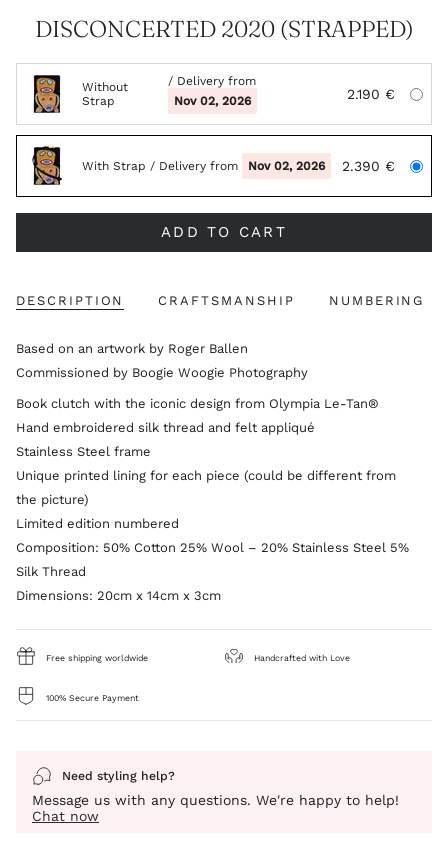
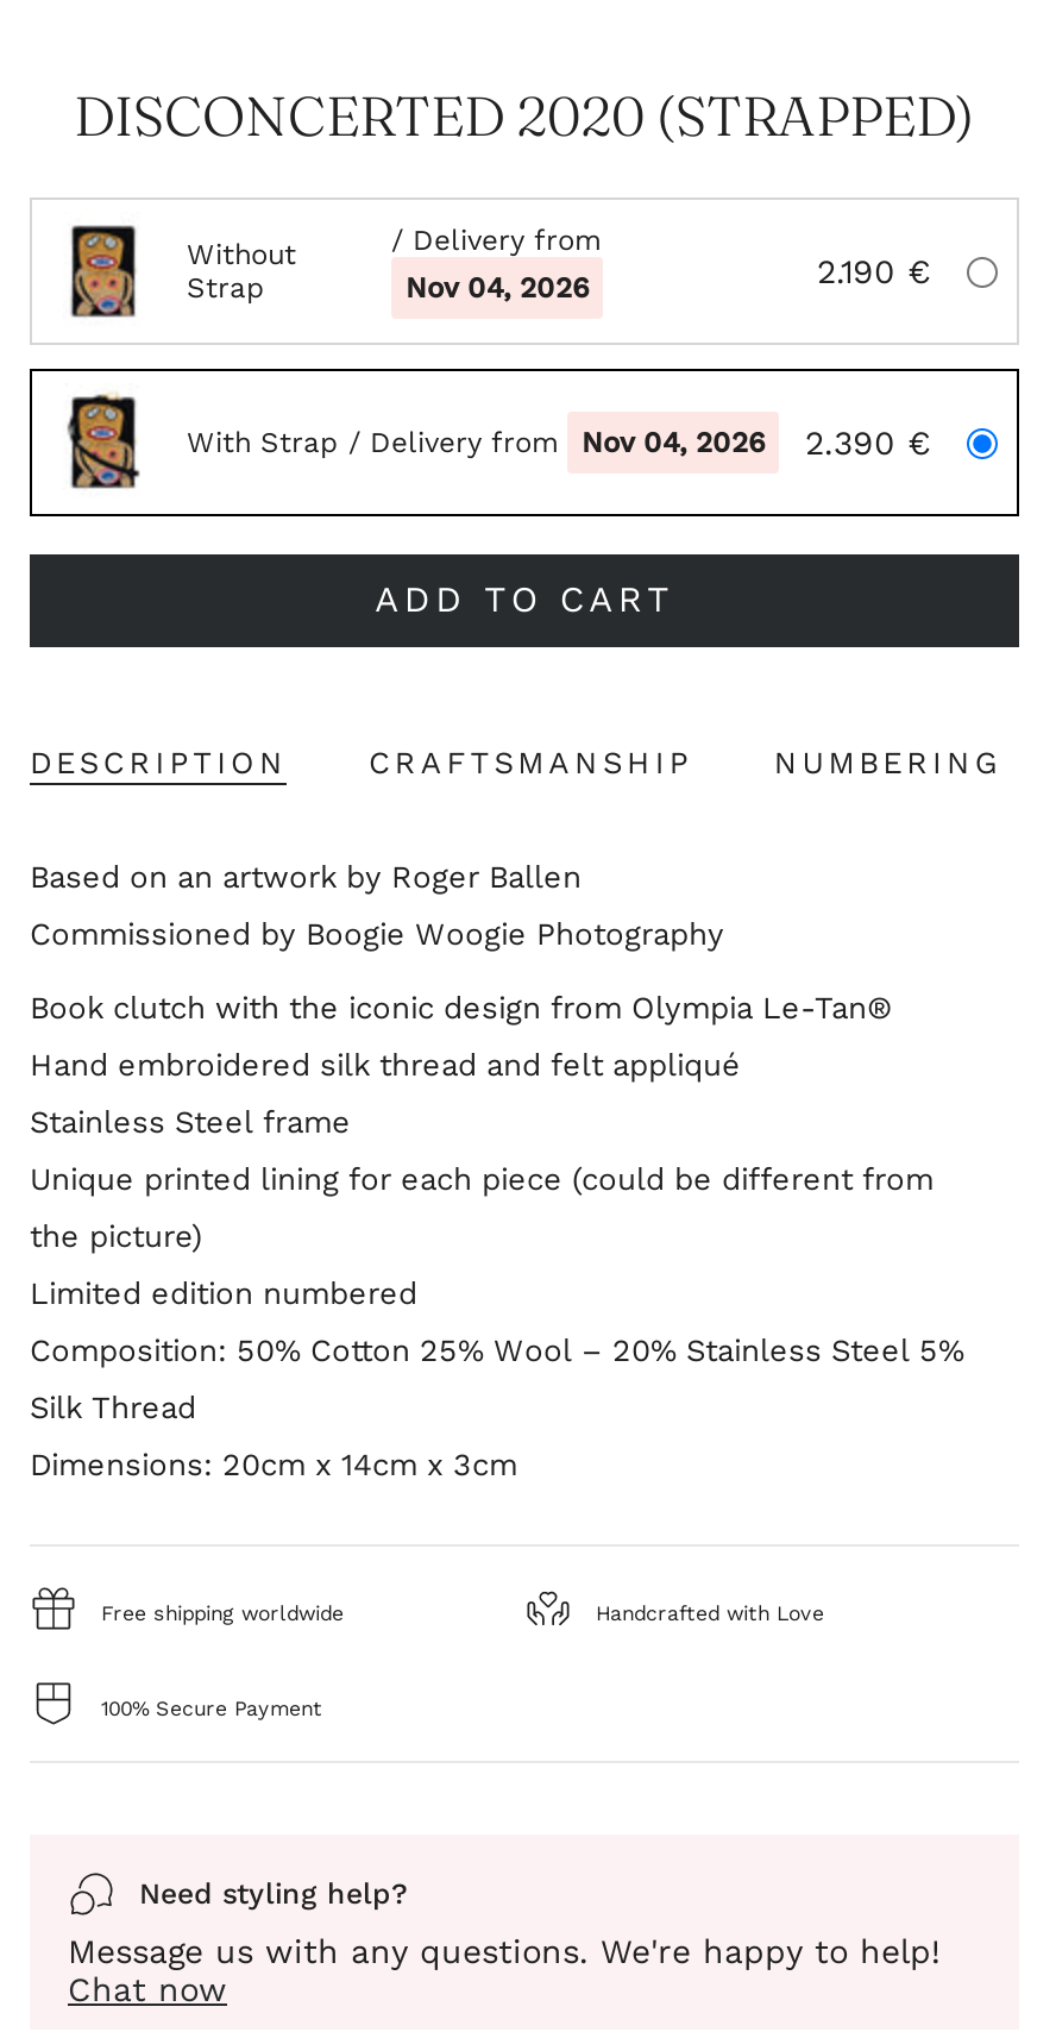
[174,94,251,108] Nov 02, 2026 -> [406,271,589,305] Nov 04, 2026
[82,159,325,173] With Strap / Delivery from Nov 02, 2026 -> [187,426,765,459] With Strap / Delivery from Nov 04, 2026

